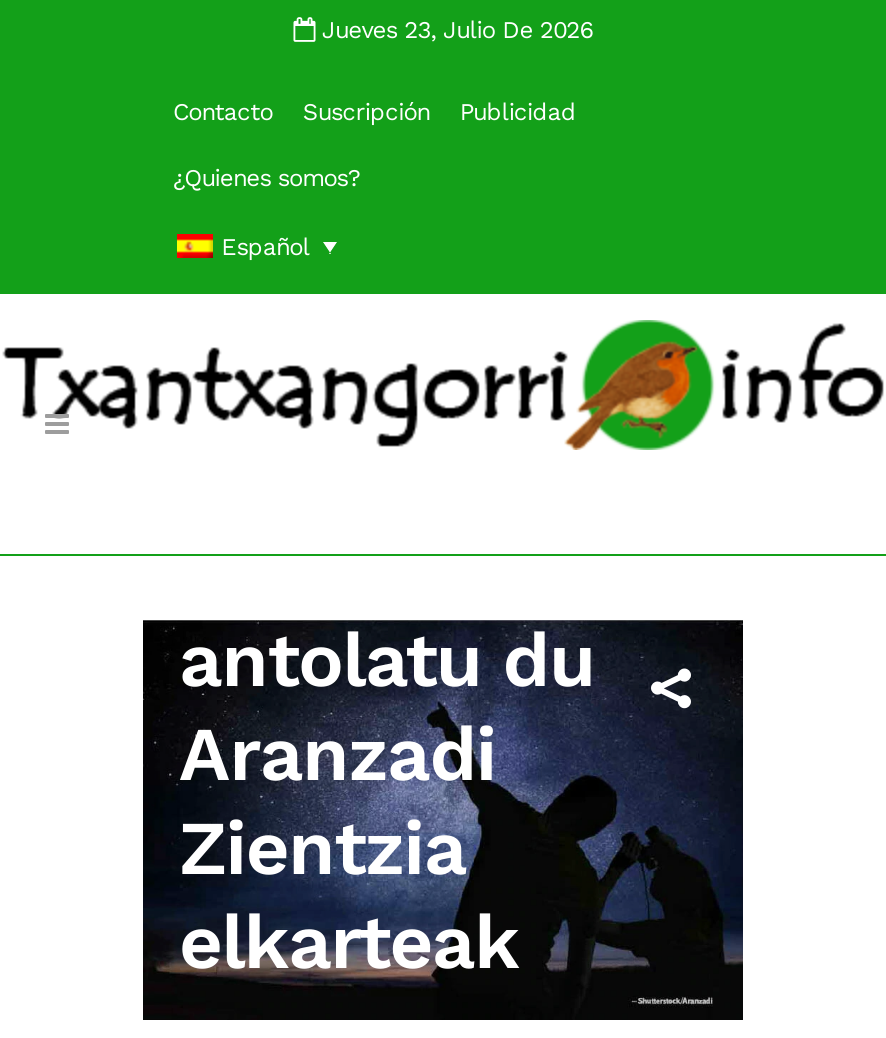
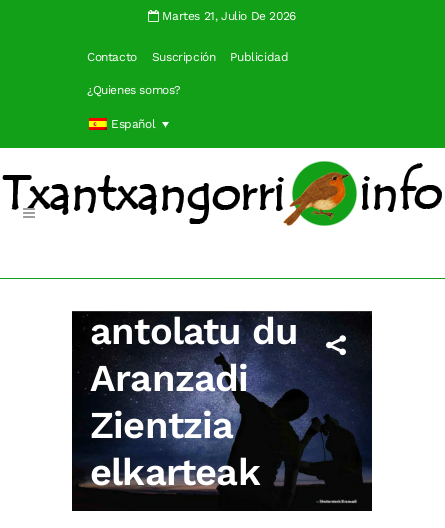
[315,16,593,44] Jueves 23, Julio De 2026 -> [159,9,296,23] Martes 21, Julio De 2026

